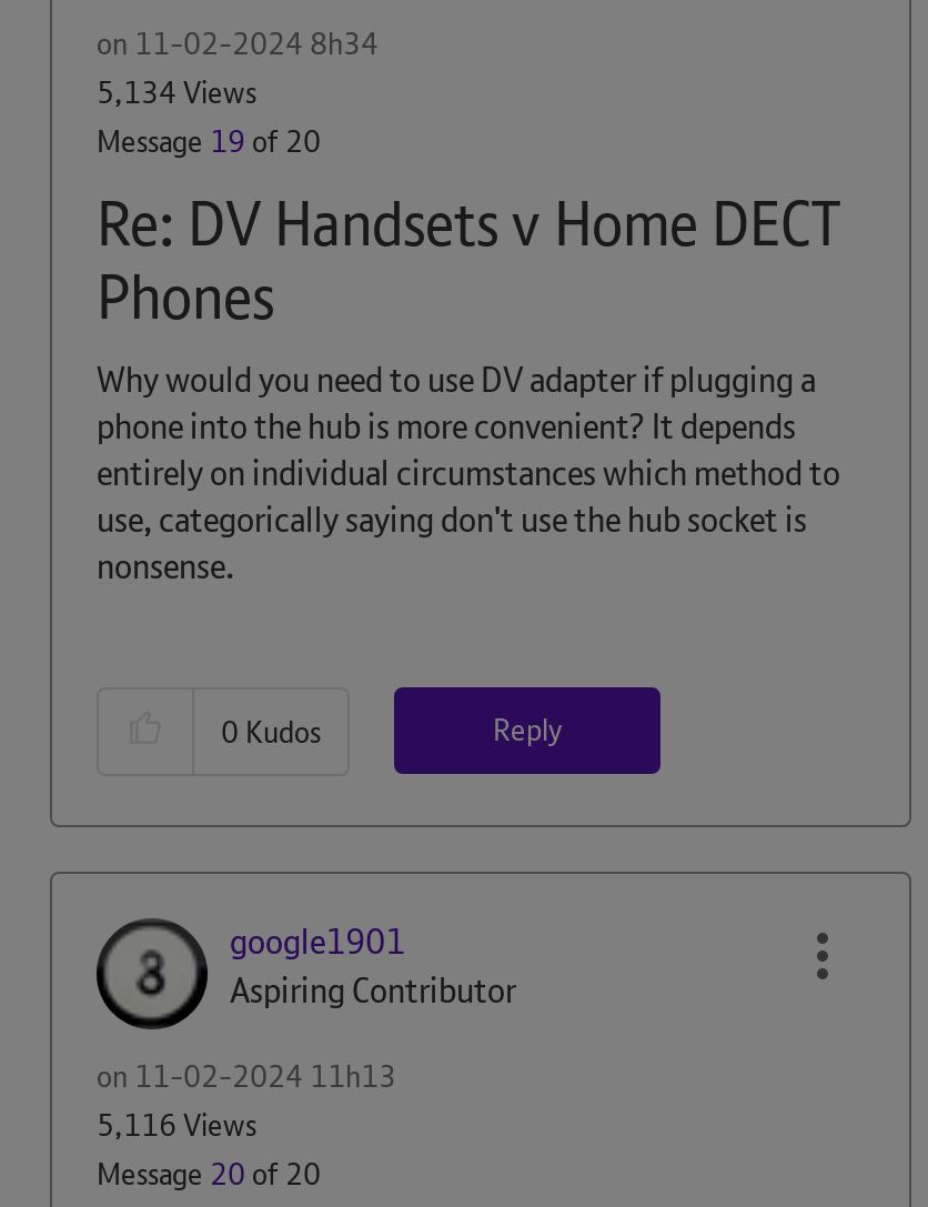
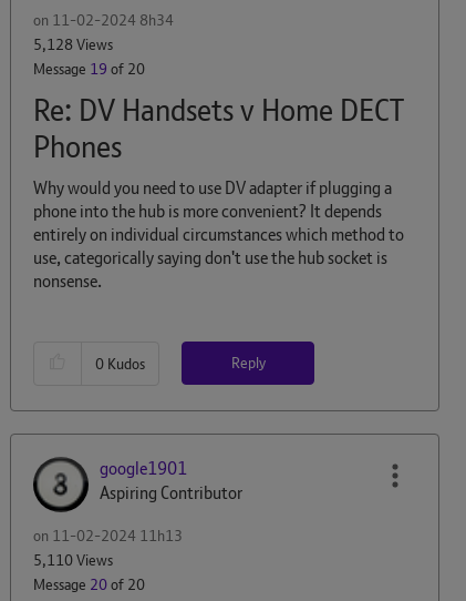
[97,72,256,112] 5,134 Views -> [33,34,113,54] 5,128 Views
[97,1104,256,1144] 5,116 Views -> [33,549,113,569] 5,110 Views

